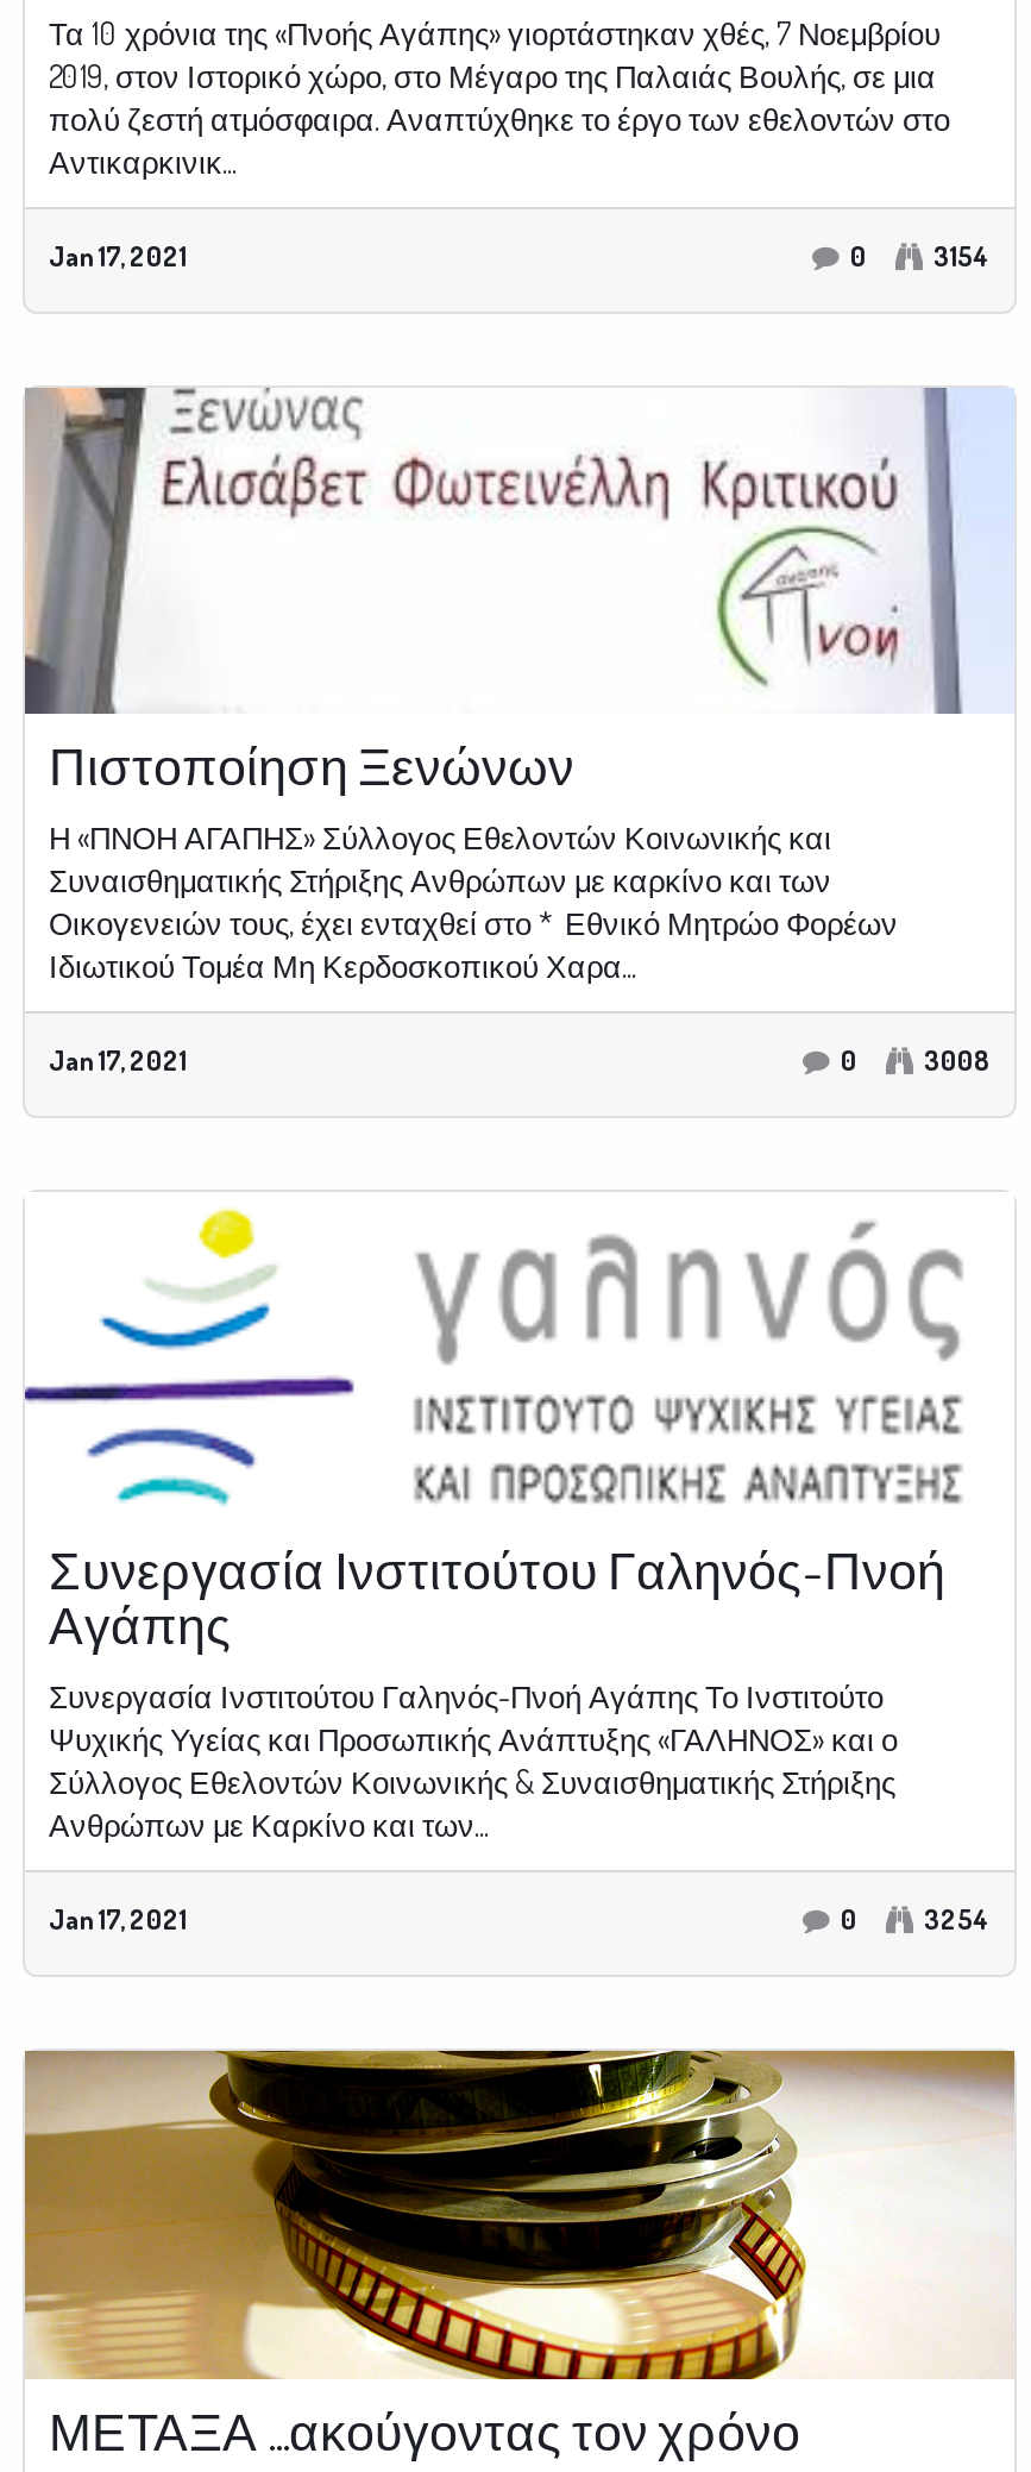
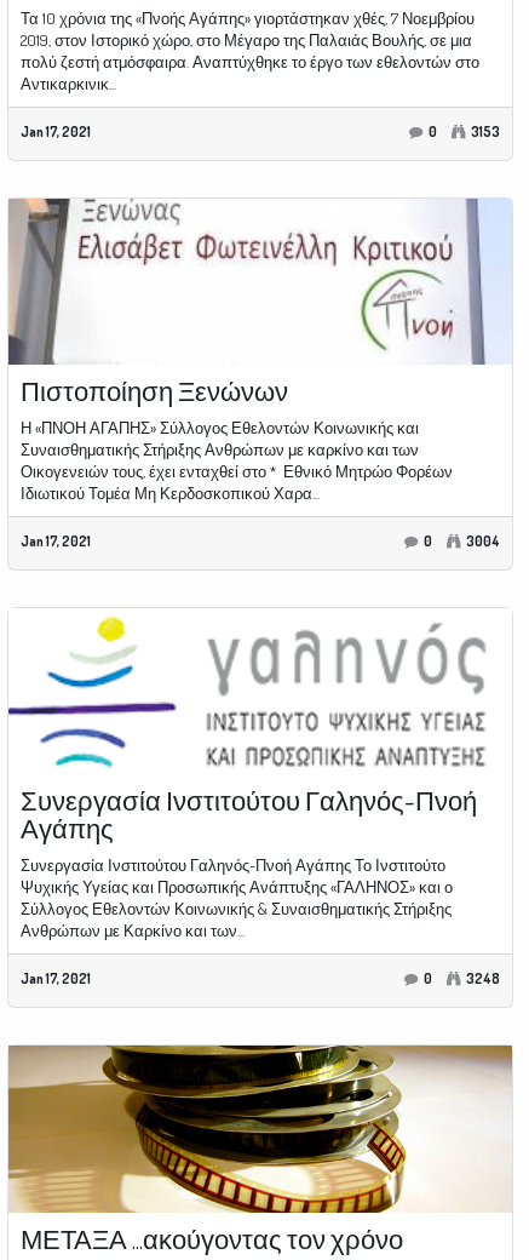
[850,238,991,273] 0 3154 -> [429,122,500,140] 0 3153
[841,1042,991,1078] 0 3008 -> [424,532,500,550] 0 3004
[841,1902,991,1938] 0 3254 -> [424,970,500,988] 0 3248

